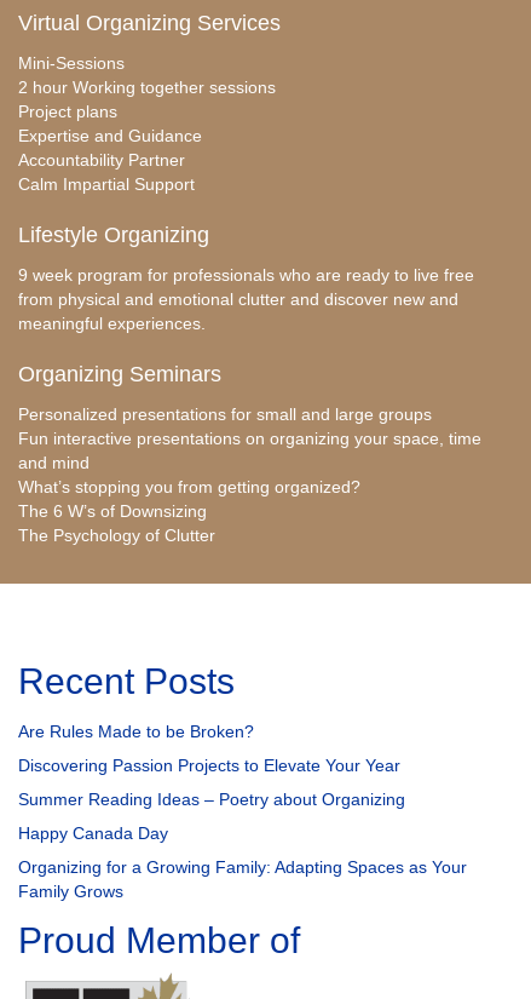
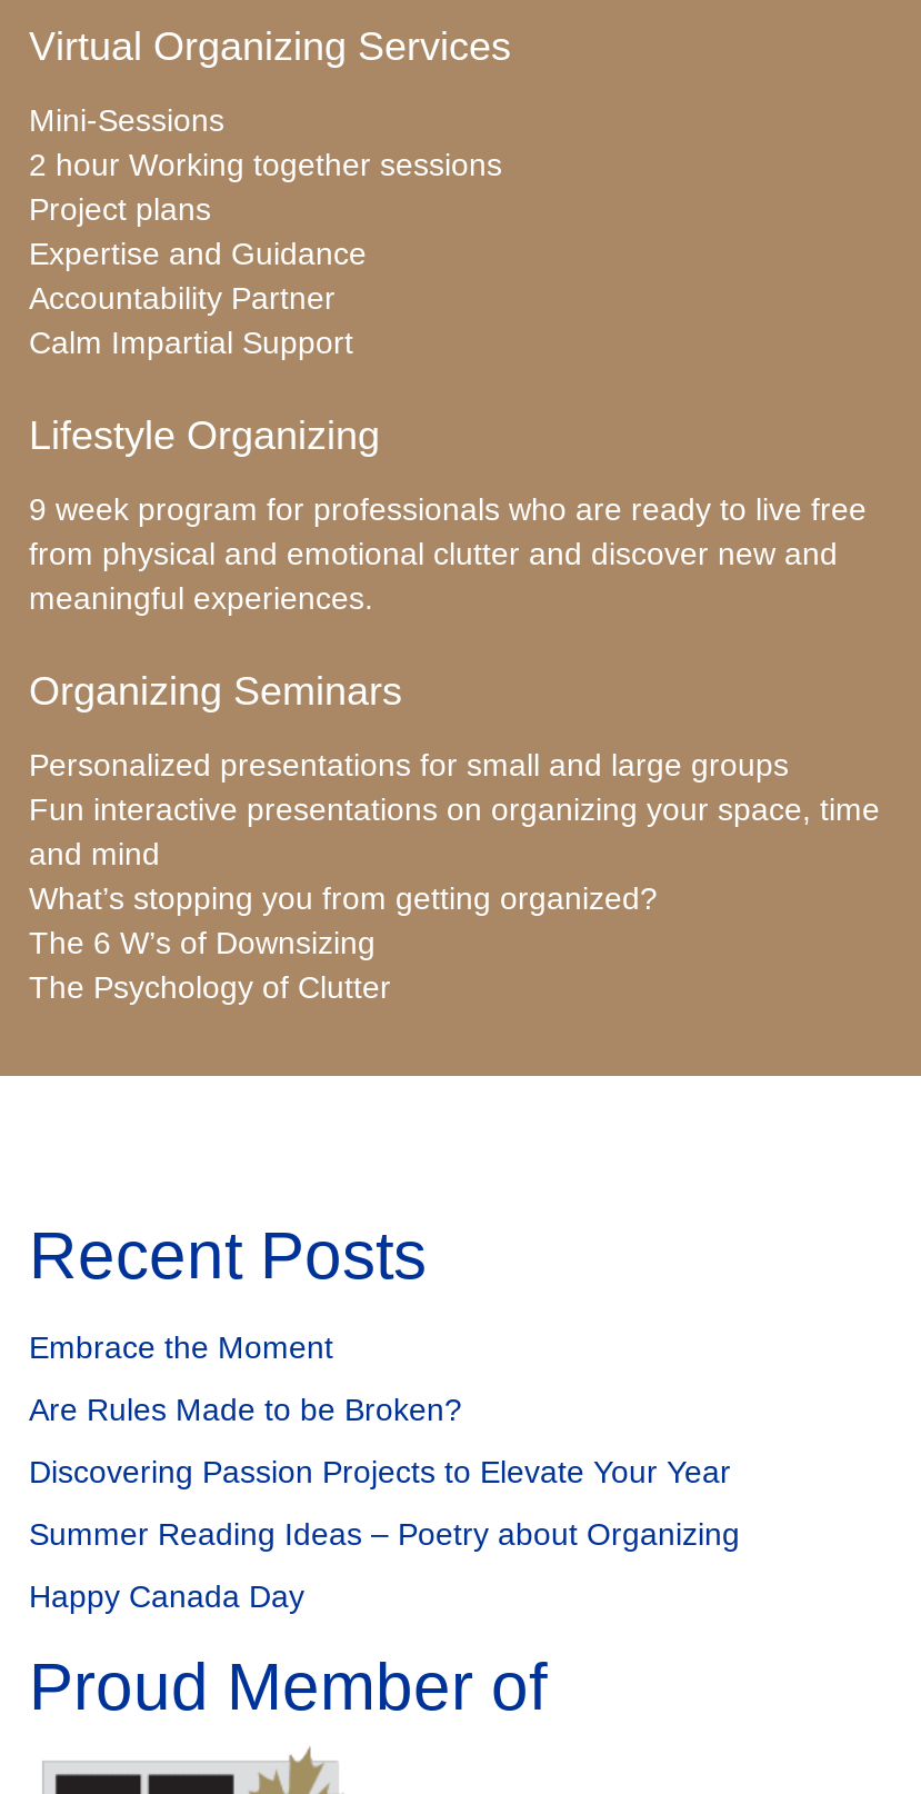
none -> [29,1330,333,1365] Embrace the Moment
moved [18,722,405,843] -> [29,1392,740,1614]: Are Rules Made to be Broken? | Discovering Passion Projects to Elevate Your Year | Summer Reading Ideas – Poetry about Organizing | Happy Canada Day
[18,857,467,901] Organizing for a Growing Family: Adapting Spaces as Your | Family Grows -> none

